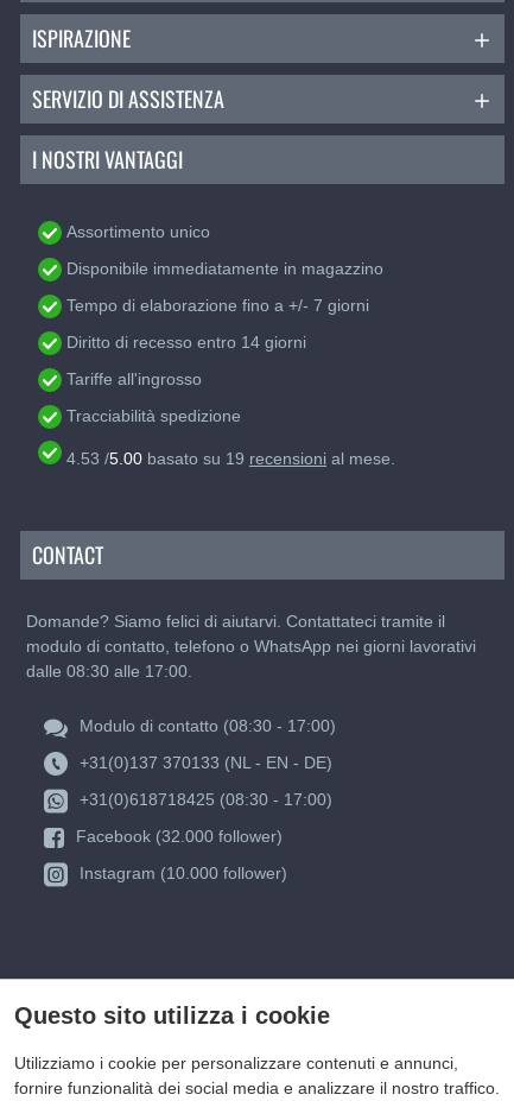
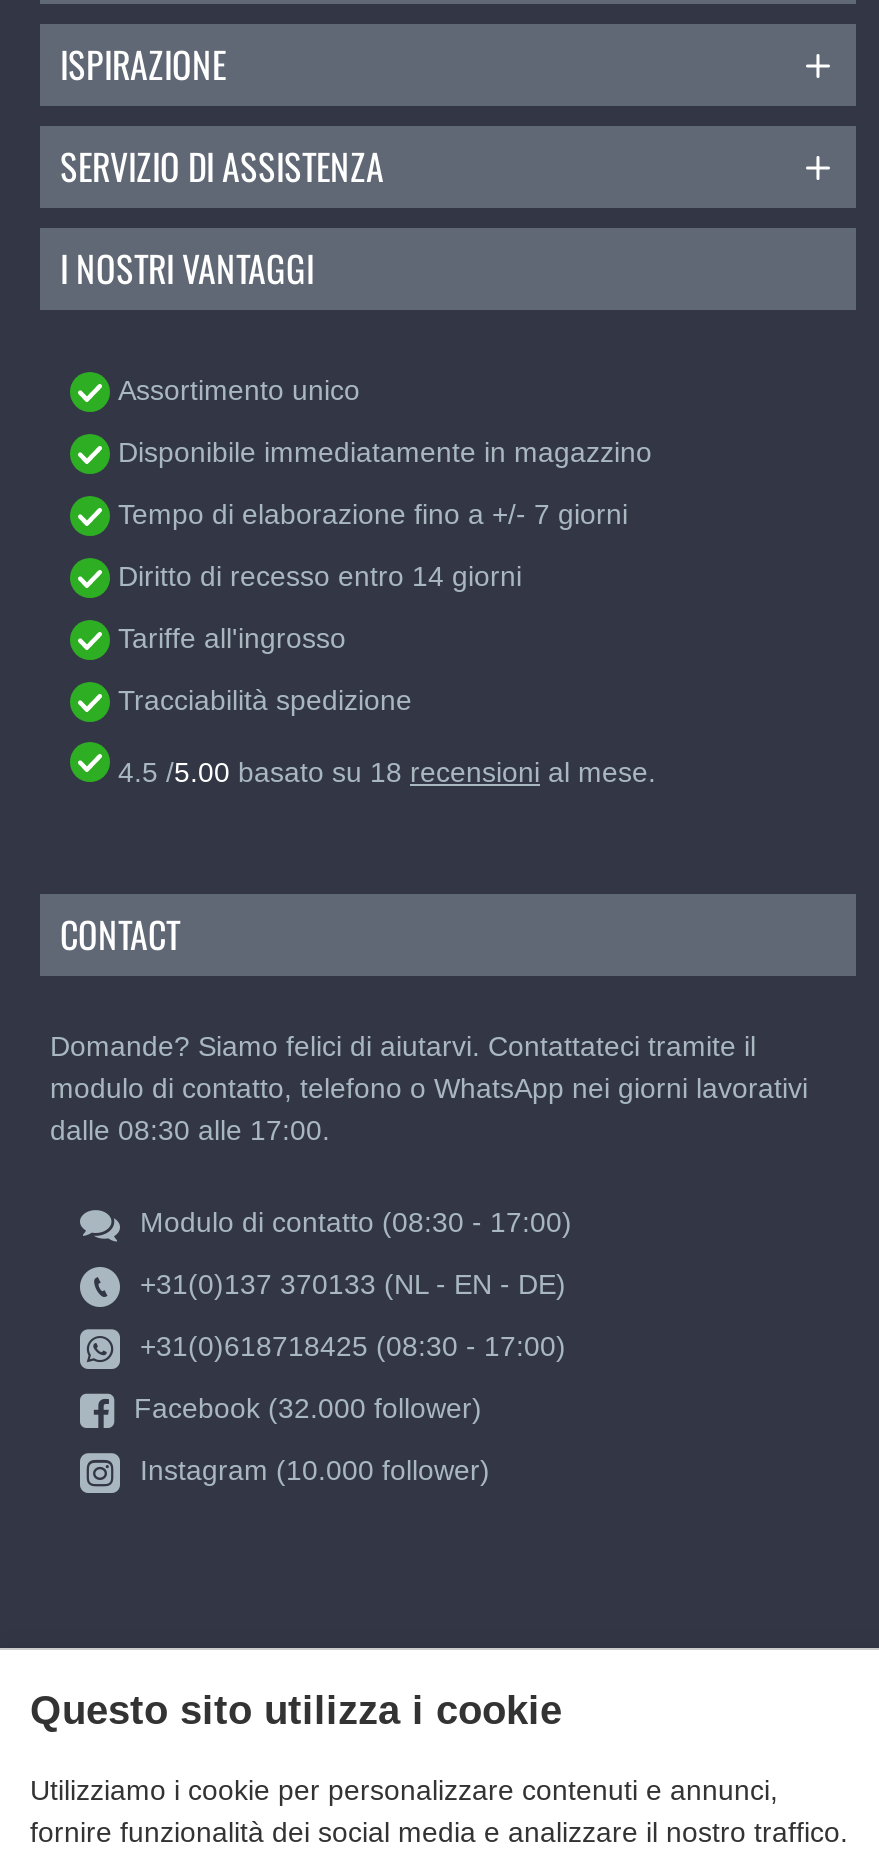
[66,449,395,468] 4.53 /5.00 basato su 19 recensioni al mese. -> [118,756,656,788] 4.5 /5.00 basato su 18 recensioni al mese.

